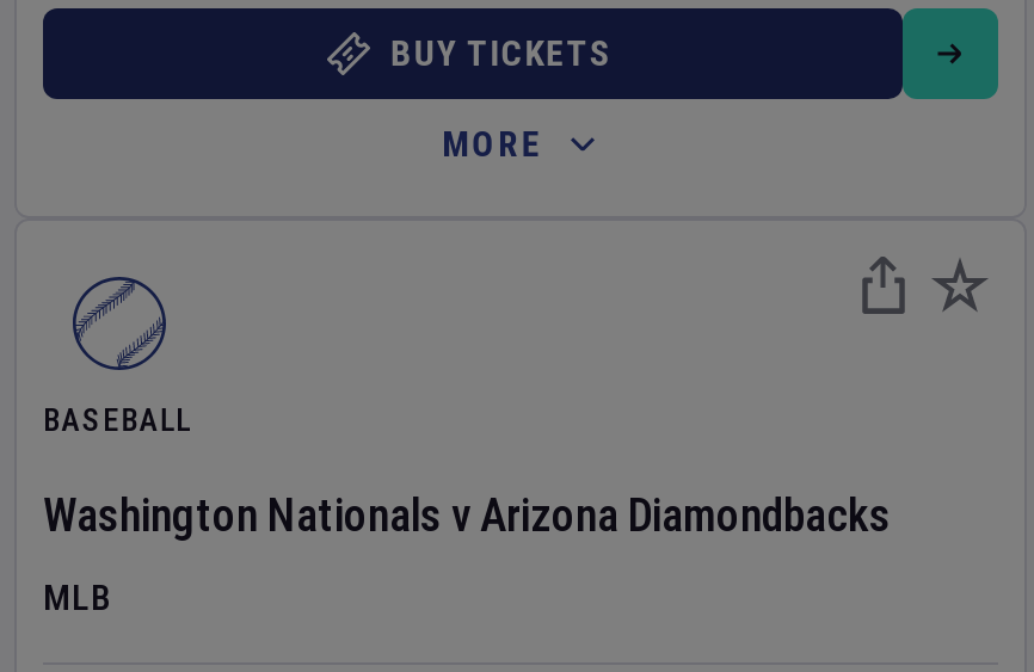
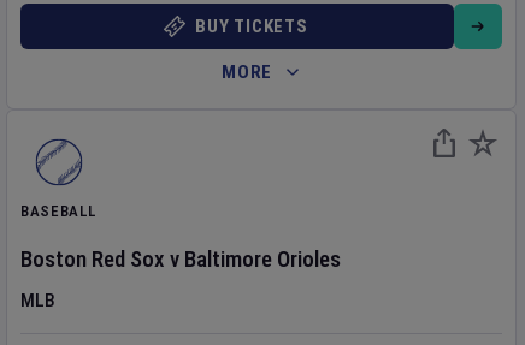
[43,488,891,543] Washington Nationals v Arizona Diamondbacks -> [20,245,341,273] Boston Red Sox v Baltimore Orioles

